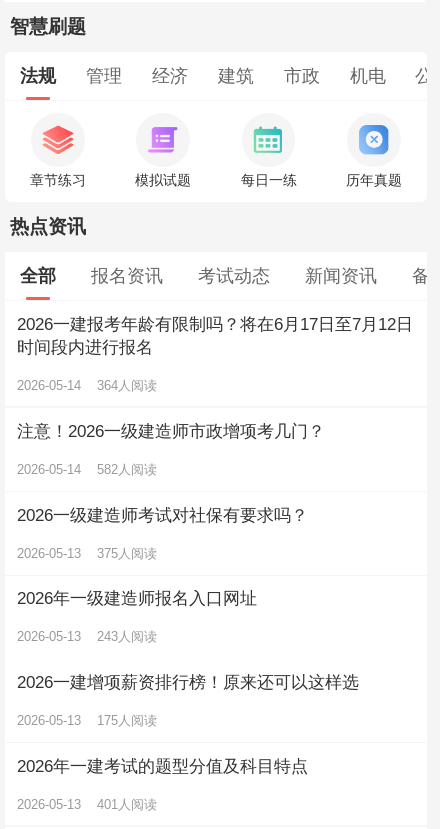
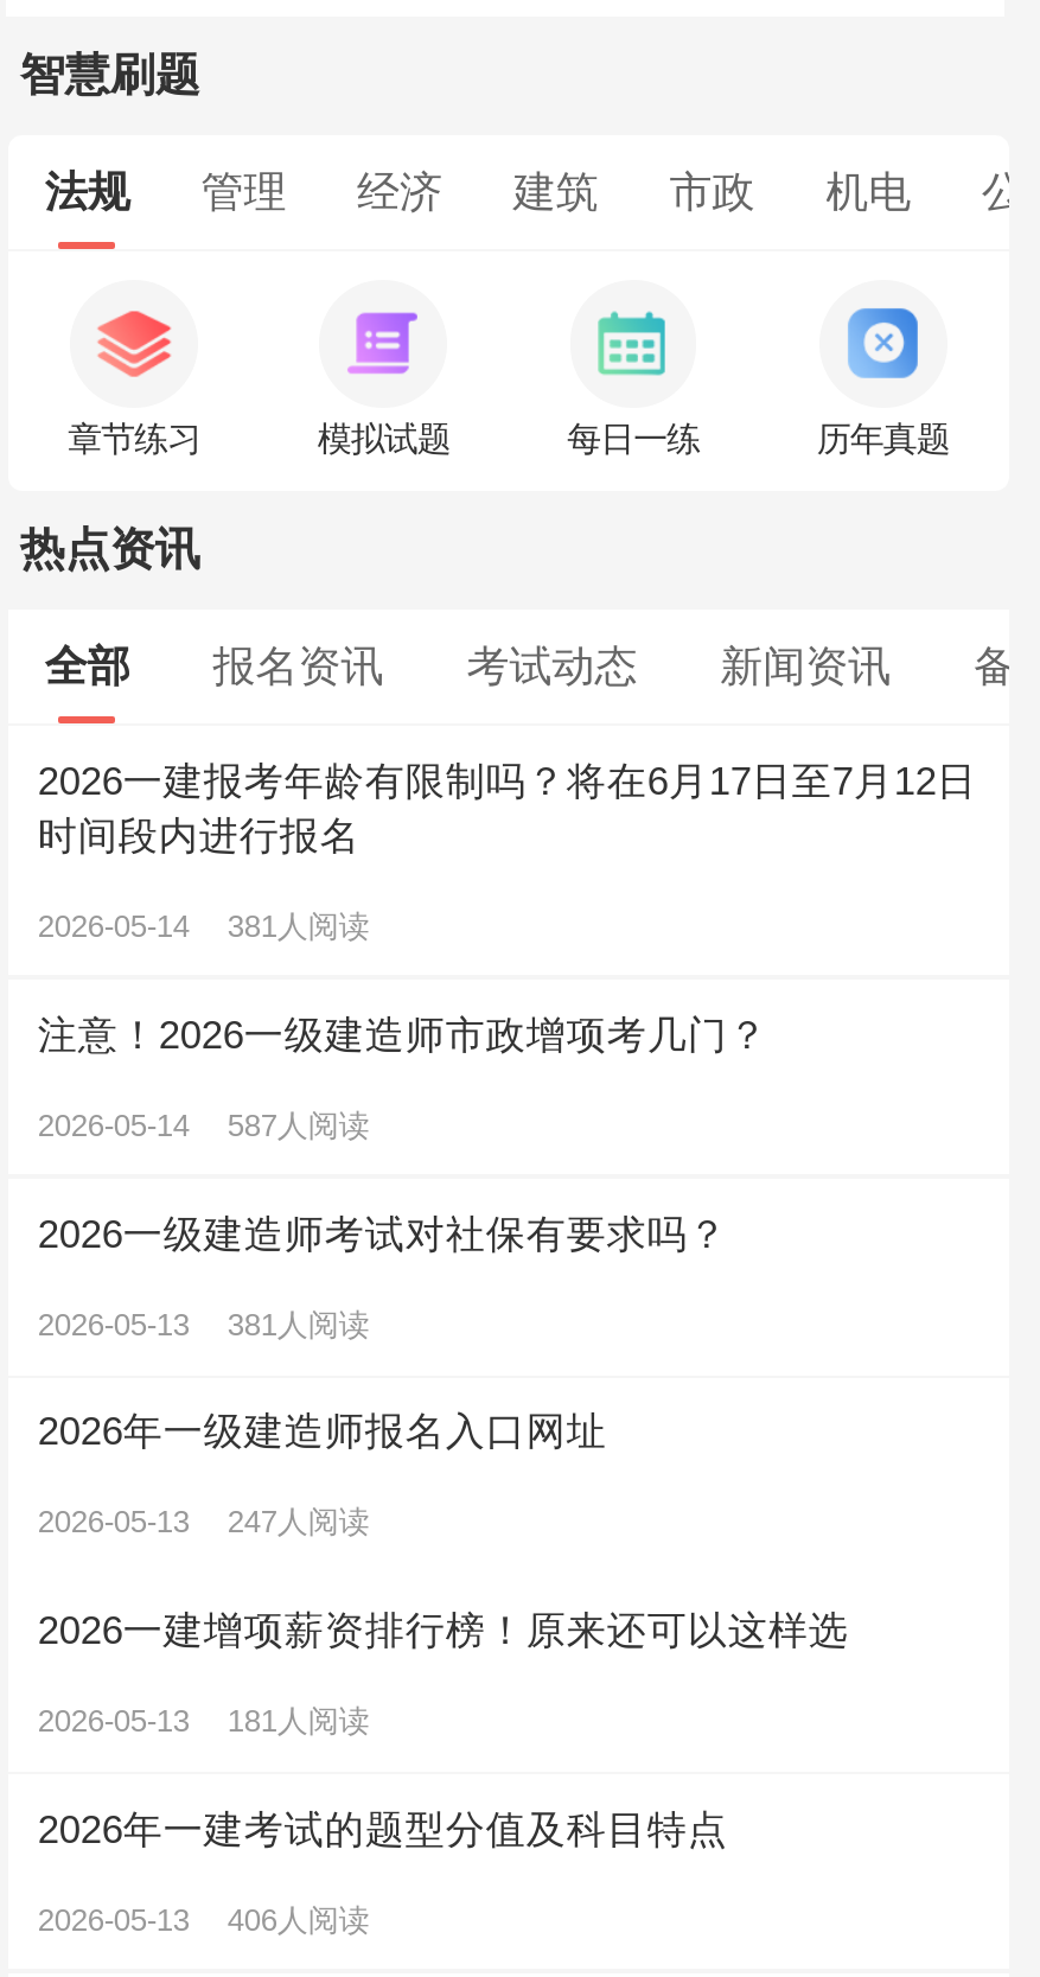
[17,378,157,393] 2026-05-14 364人阅读 -> [38,908,370,944] 2026-05-14 381人阅读
[17,462,157,477] 2026-05-14 582人阅读 -> [38,1107,370,1143] 2026-05-14 587人阅读
[17,546,157,561] 2026-05-13 375人阅读 -> [38,1306,370,1342] 2026-05-13 381人阅读
[17,629,157,644] 2026-05-13 243人阅读 -> [38,1505,370,1540] 2026-05-13 247人阅读
[17,713,157,728] 2026-05-13 175人阅读 -> [38,1703,370,1739] 2026-05-13 181人阅读
[17,797,157,812] 2026-05-13 401人阅读 -> [38,1902,370,1938] 2026-05-13 406人阅读

